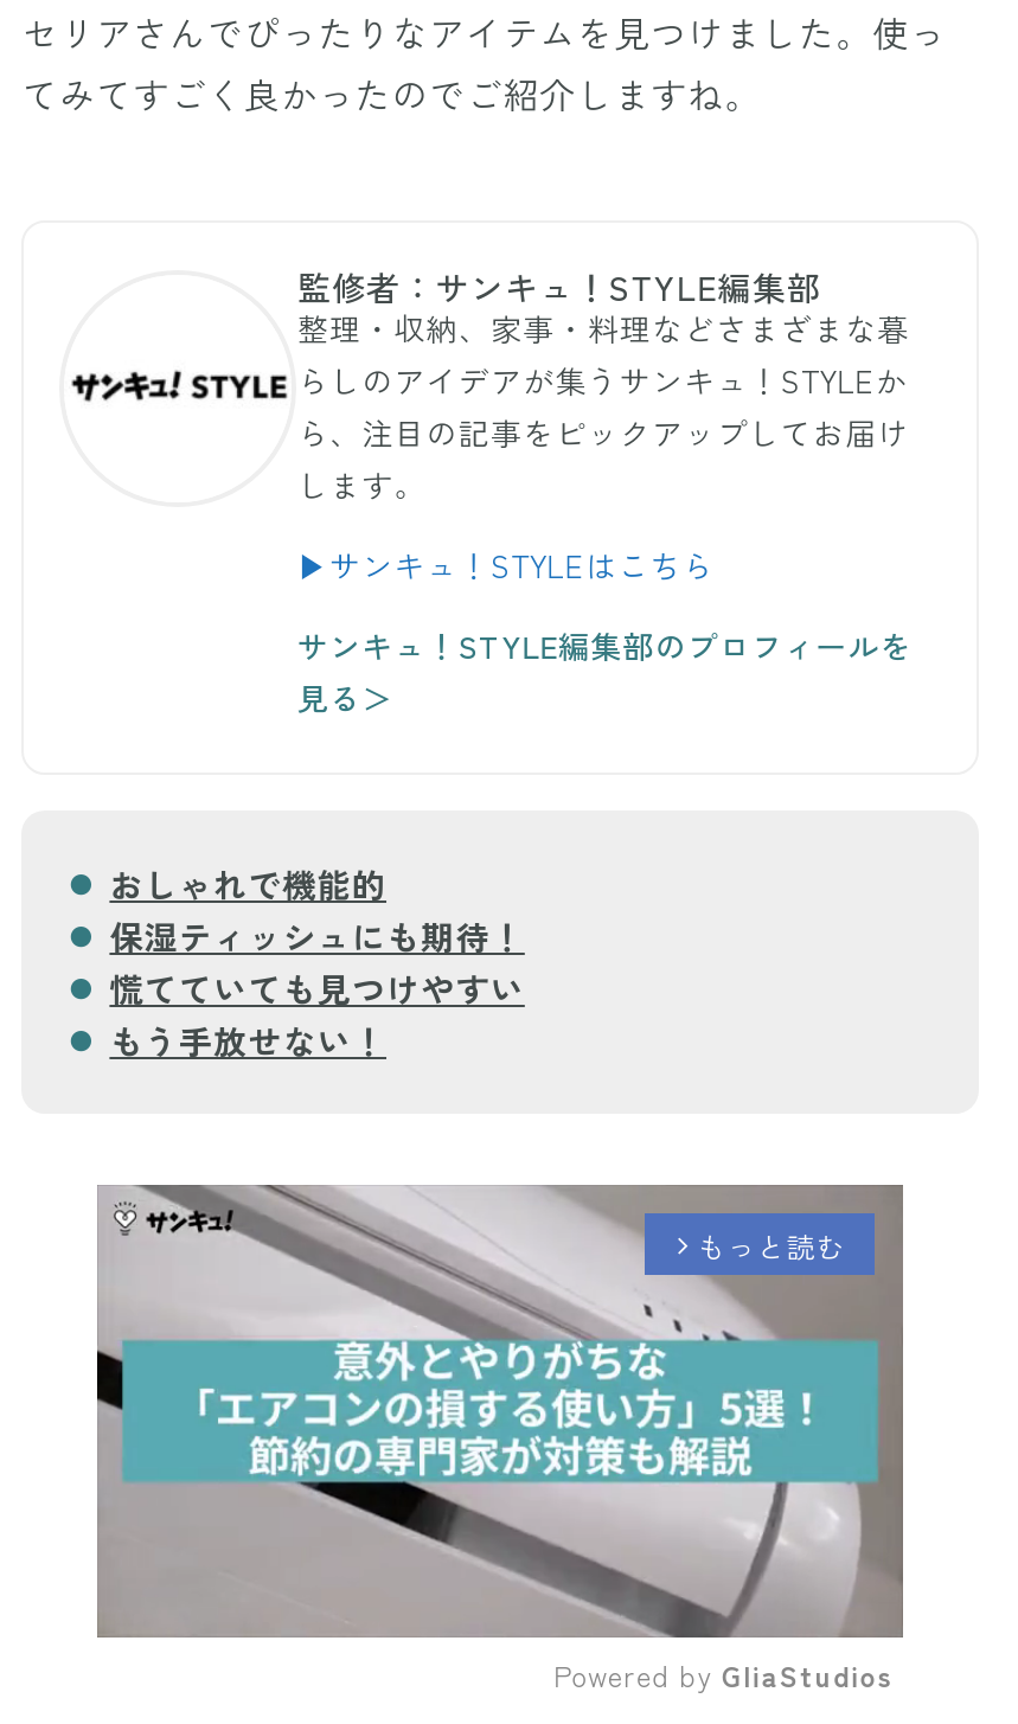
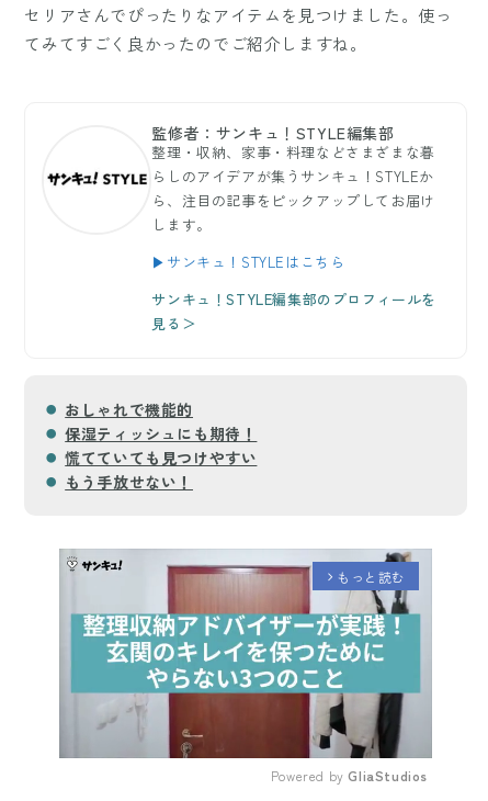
[95,1185,905,1640] [image] -> [60,550,432,758] [image]

